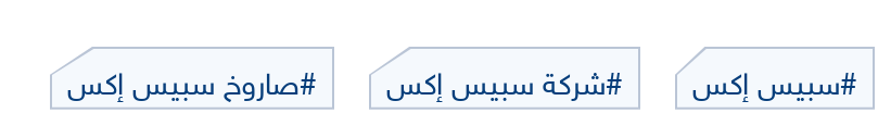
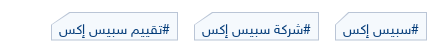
[67,50,317,104] #صاروخ سبيس إكس -> [59,14,170,39] #تقييم سبيس إكس

